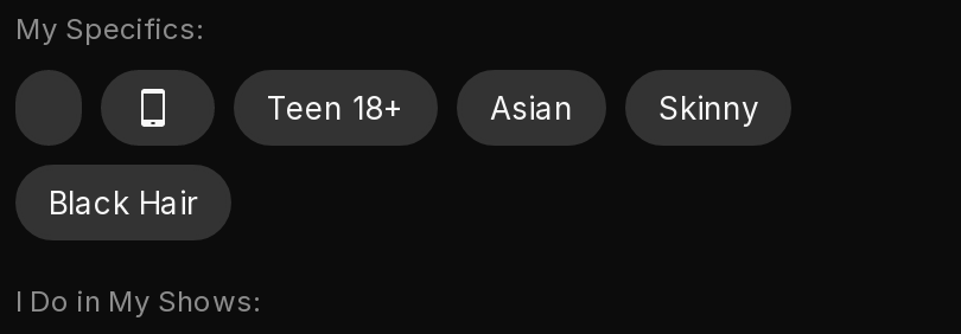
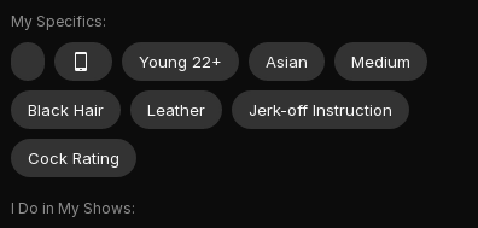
[267,88,405,126] Teen 18+ -> [139,52,222,71] Young 22+
[658,88,758,126] Skinny -> [351,52,410,71] Medium
none -> [28,100,392,167] Leather | Jerk-off Instruction | Cock Rating

